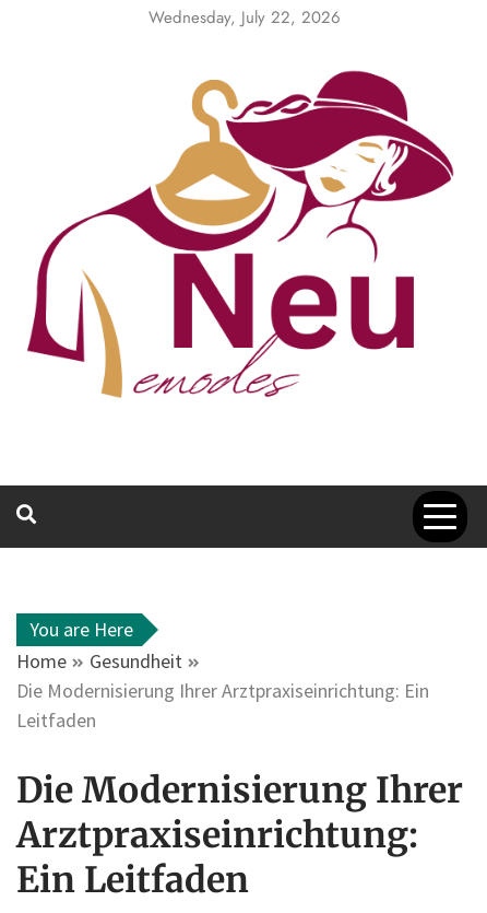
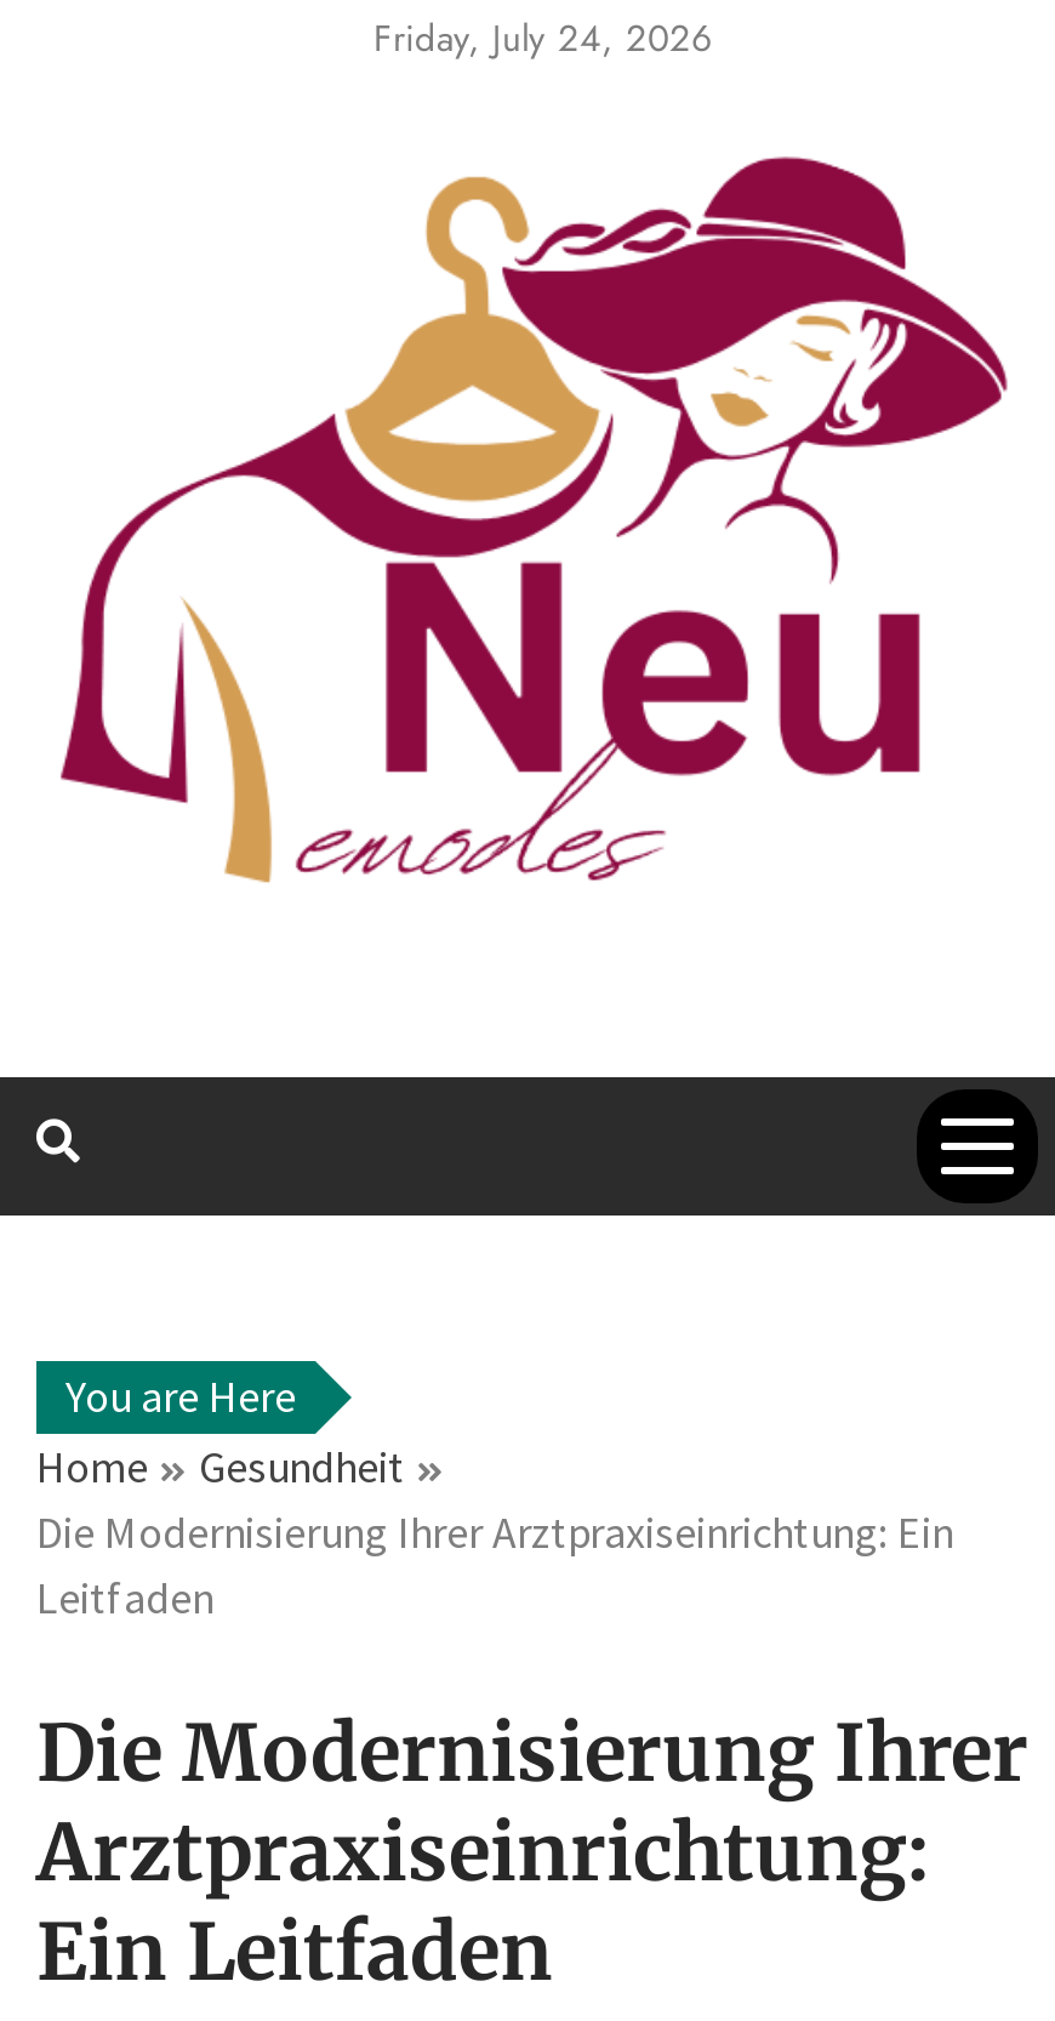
[149,5,341,30] Wednesday, July 22, 2026 -> [373,12,713,66] Friday, July 24, 2026

